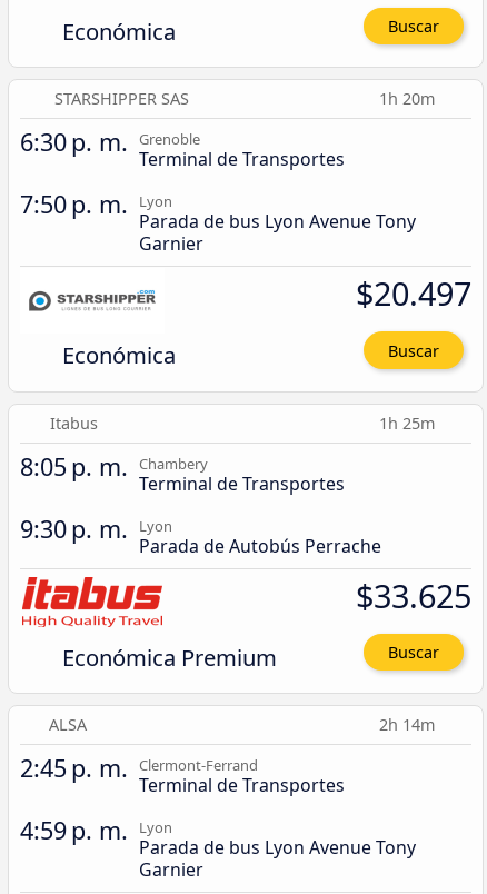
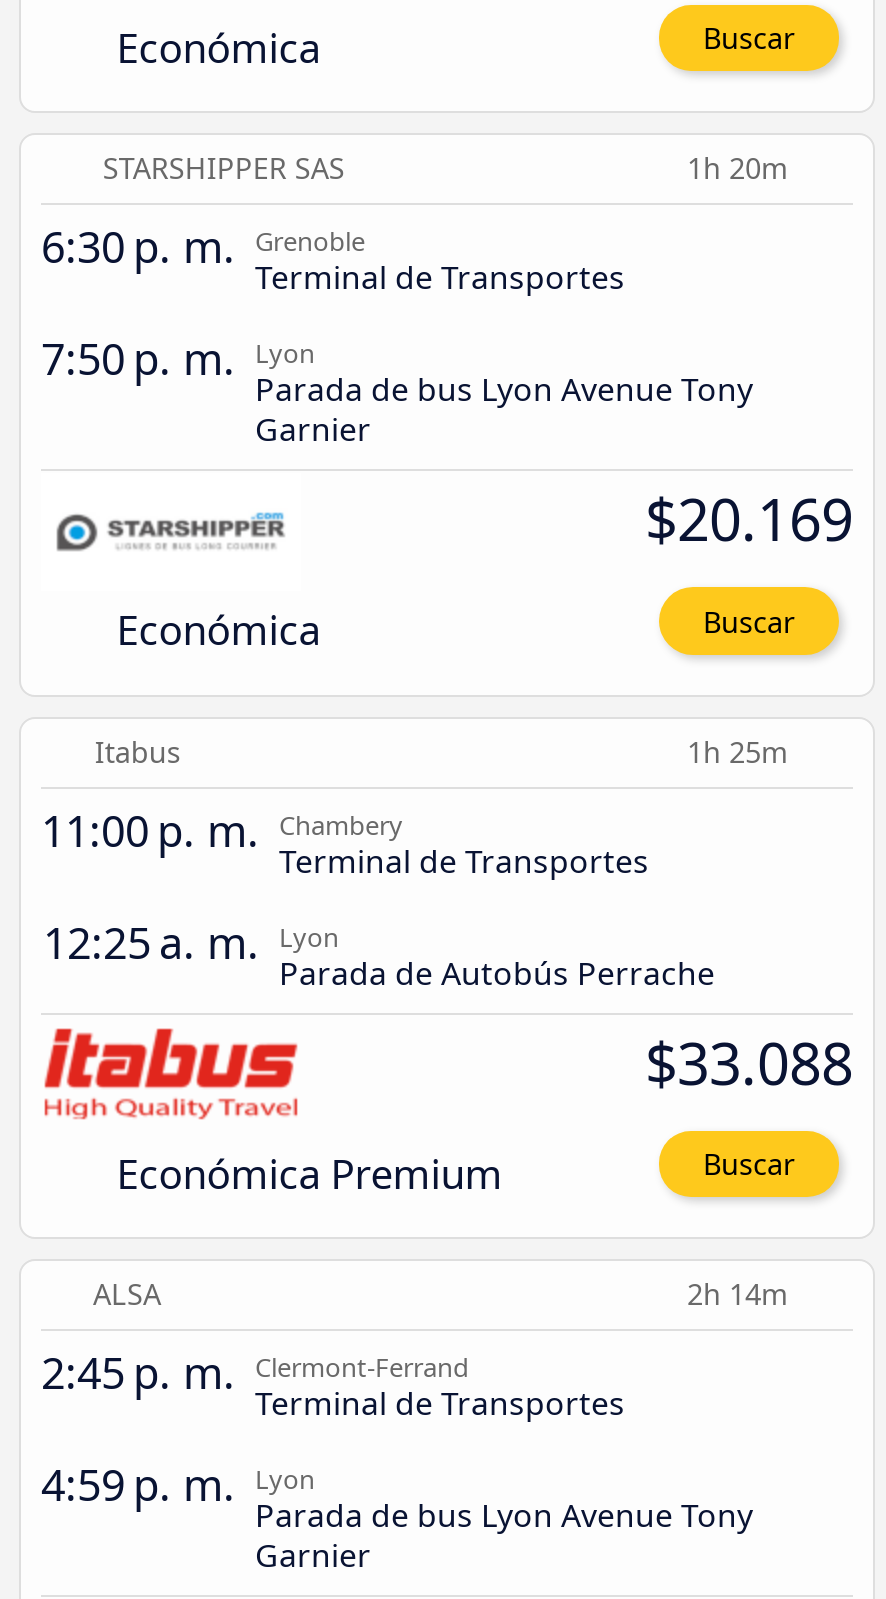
[356,272,471,315] $20.497 -> [645,480,853,558] $20.169
[20,450,208,482] 8:05 p. m. Chambery -> [41,800,403,858] 11:00 p. m. Chambery
[20,512,172,545] 9:30 p. m. Lyon -> [43,912,339,970] 12:25 a. m. Lyon
[356,573,471,617] $33.625 -> [645,1022,853,1100] $33.088

